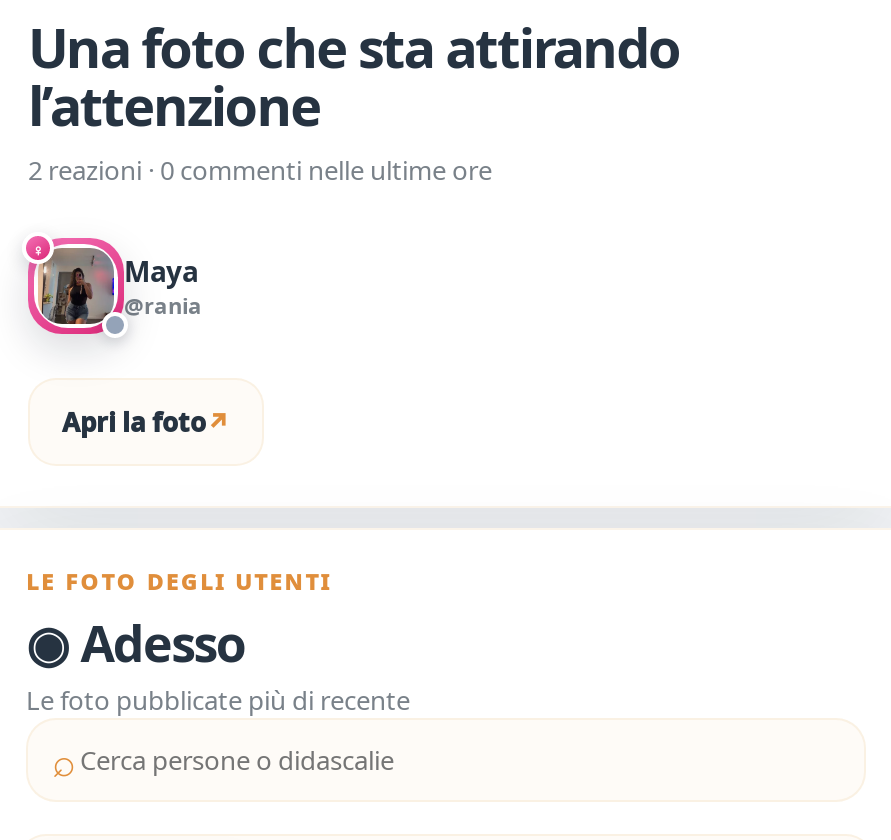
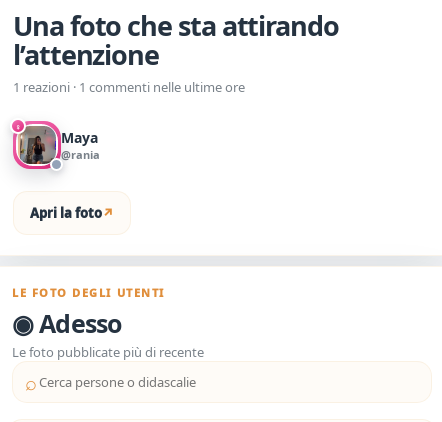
[28,152,492,188] 2 reazioni · 0 commenti nelle ultime ore -> [13,78,245,96] 1 reazioni · 1 commenti nelle ultime ore

